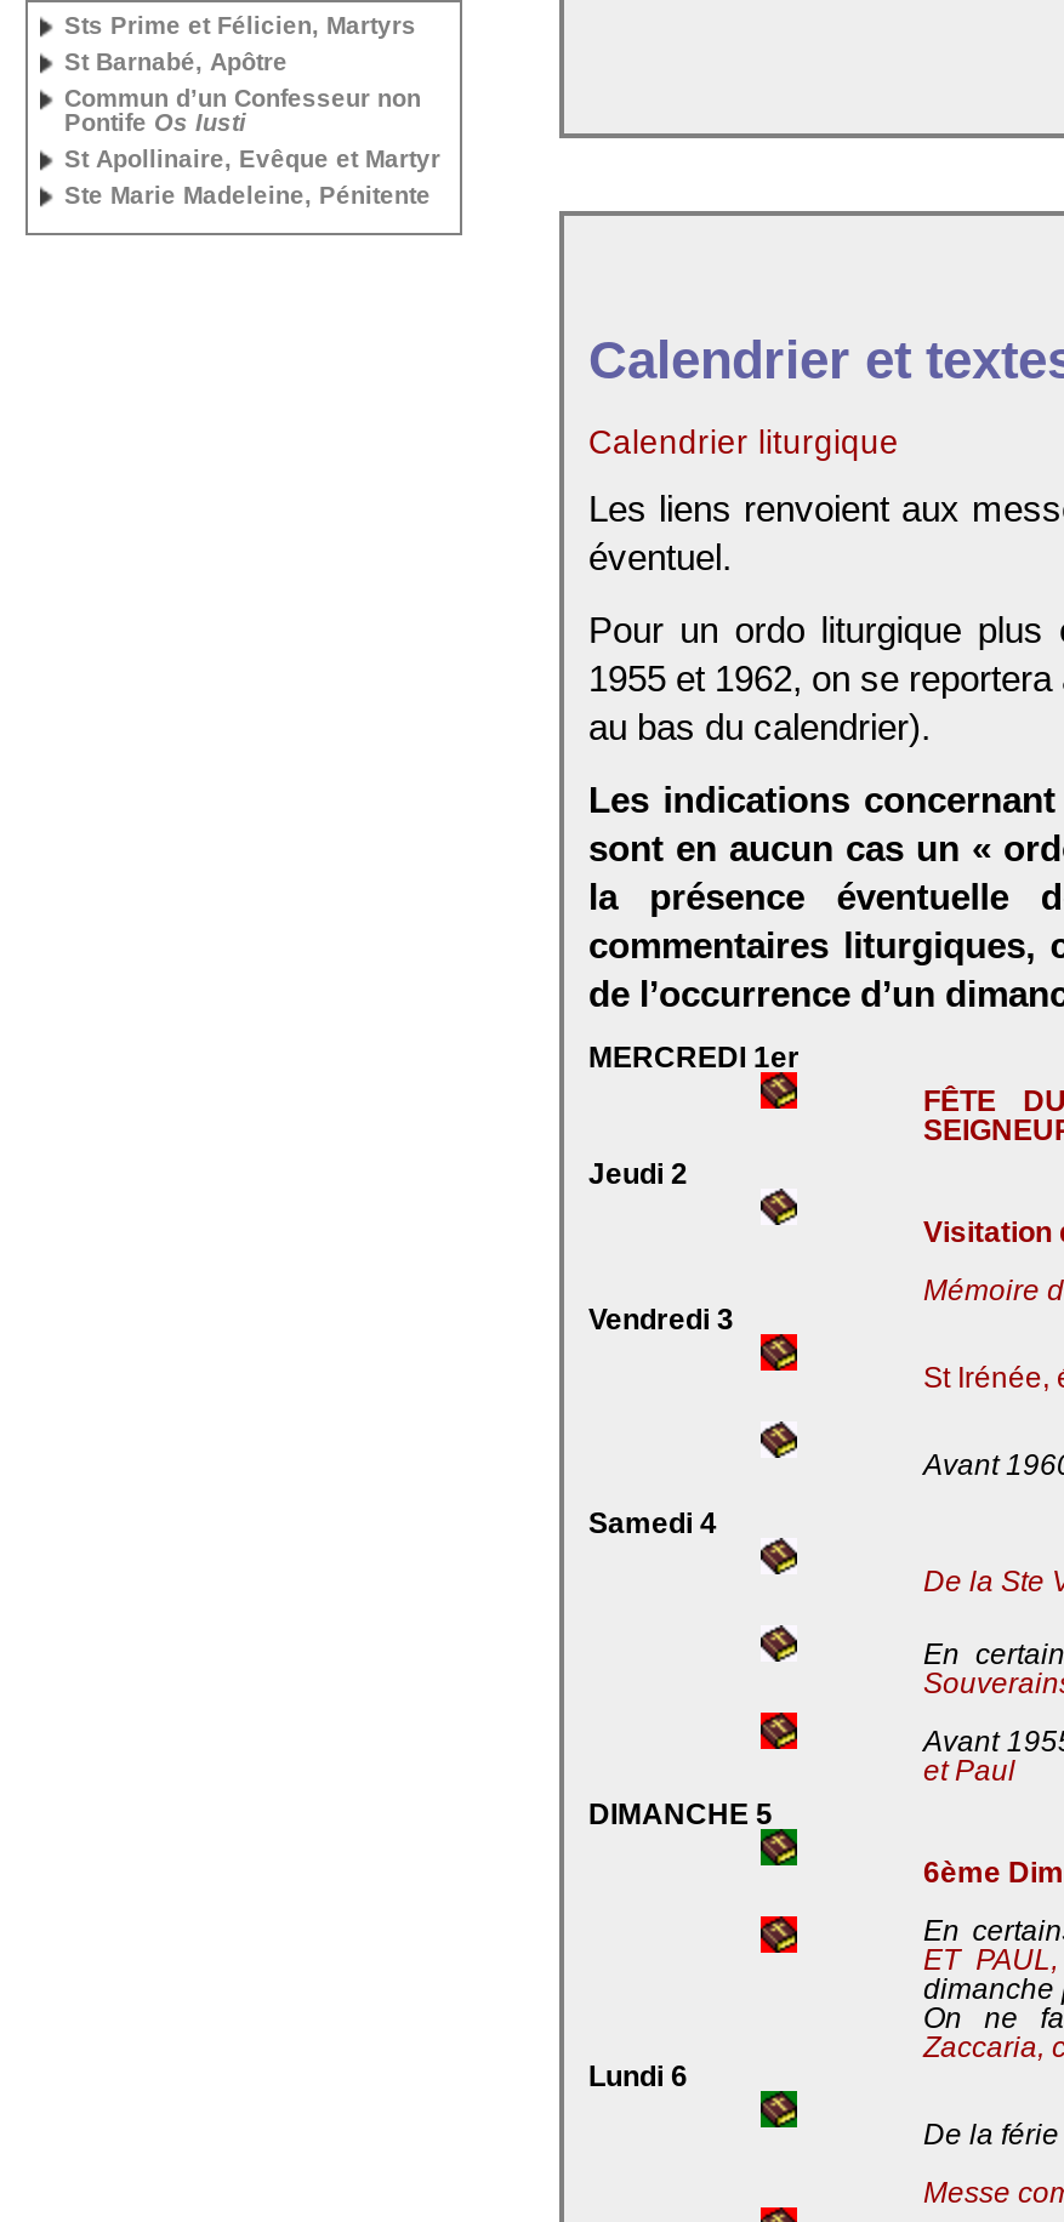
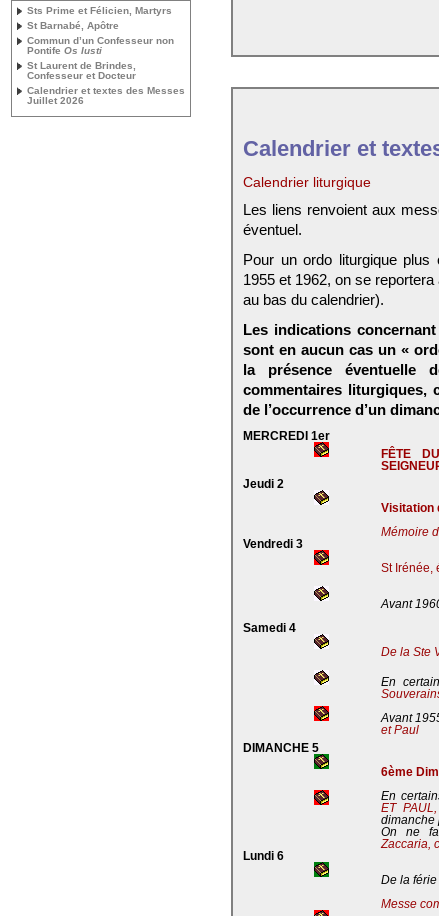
[64,146,440,209] St Apollinaire, Evêque et Martyr | Ste Marie Madeleine, Pénitente -> [27,60,185,106] St Laurent de Brindes, | Confesseur et Docteur | Calendrier et textes des Messes | Juillet 2026

